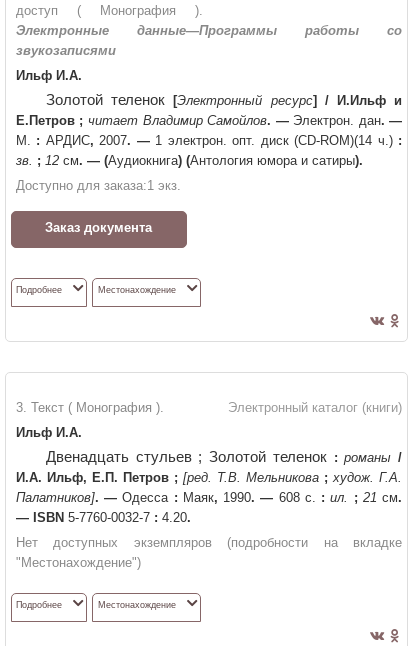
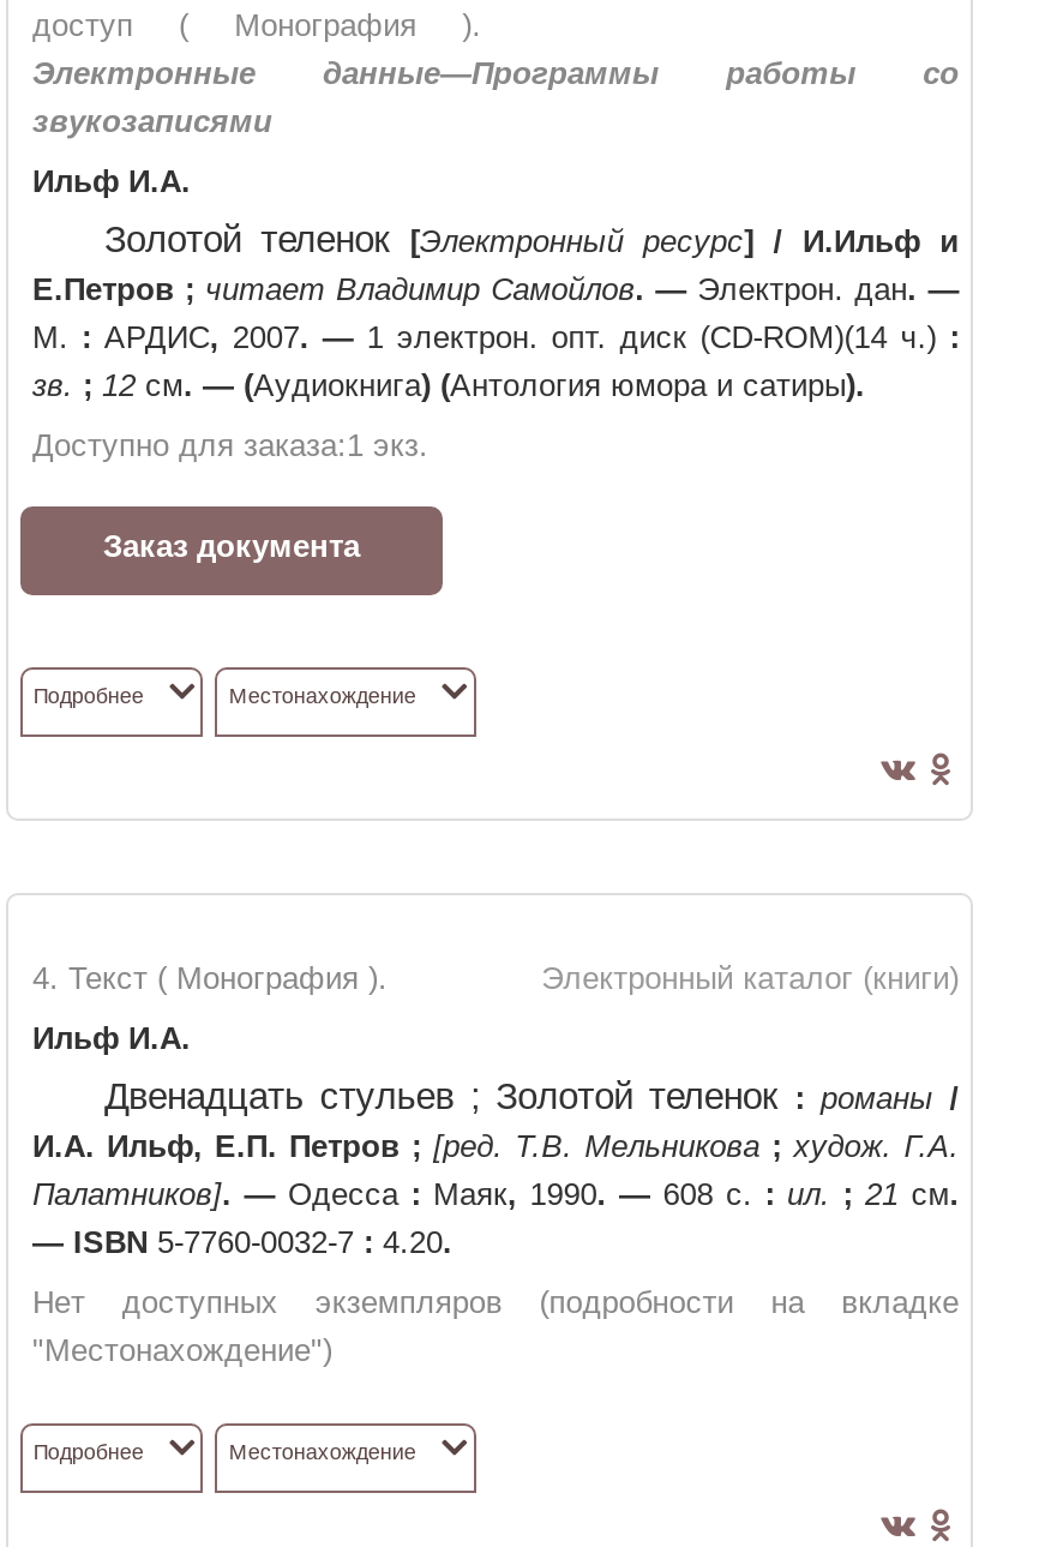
[16,400,164,415] 3. Текст ( Монография ). -> [32,960,388,996] 4. Текст ( Монография ).

